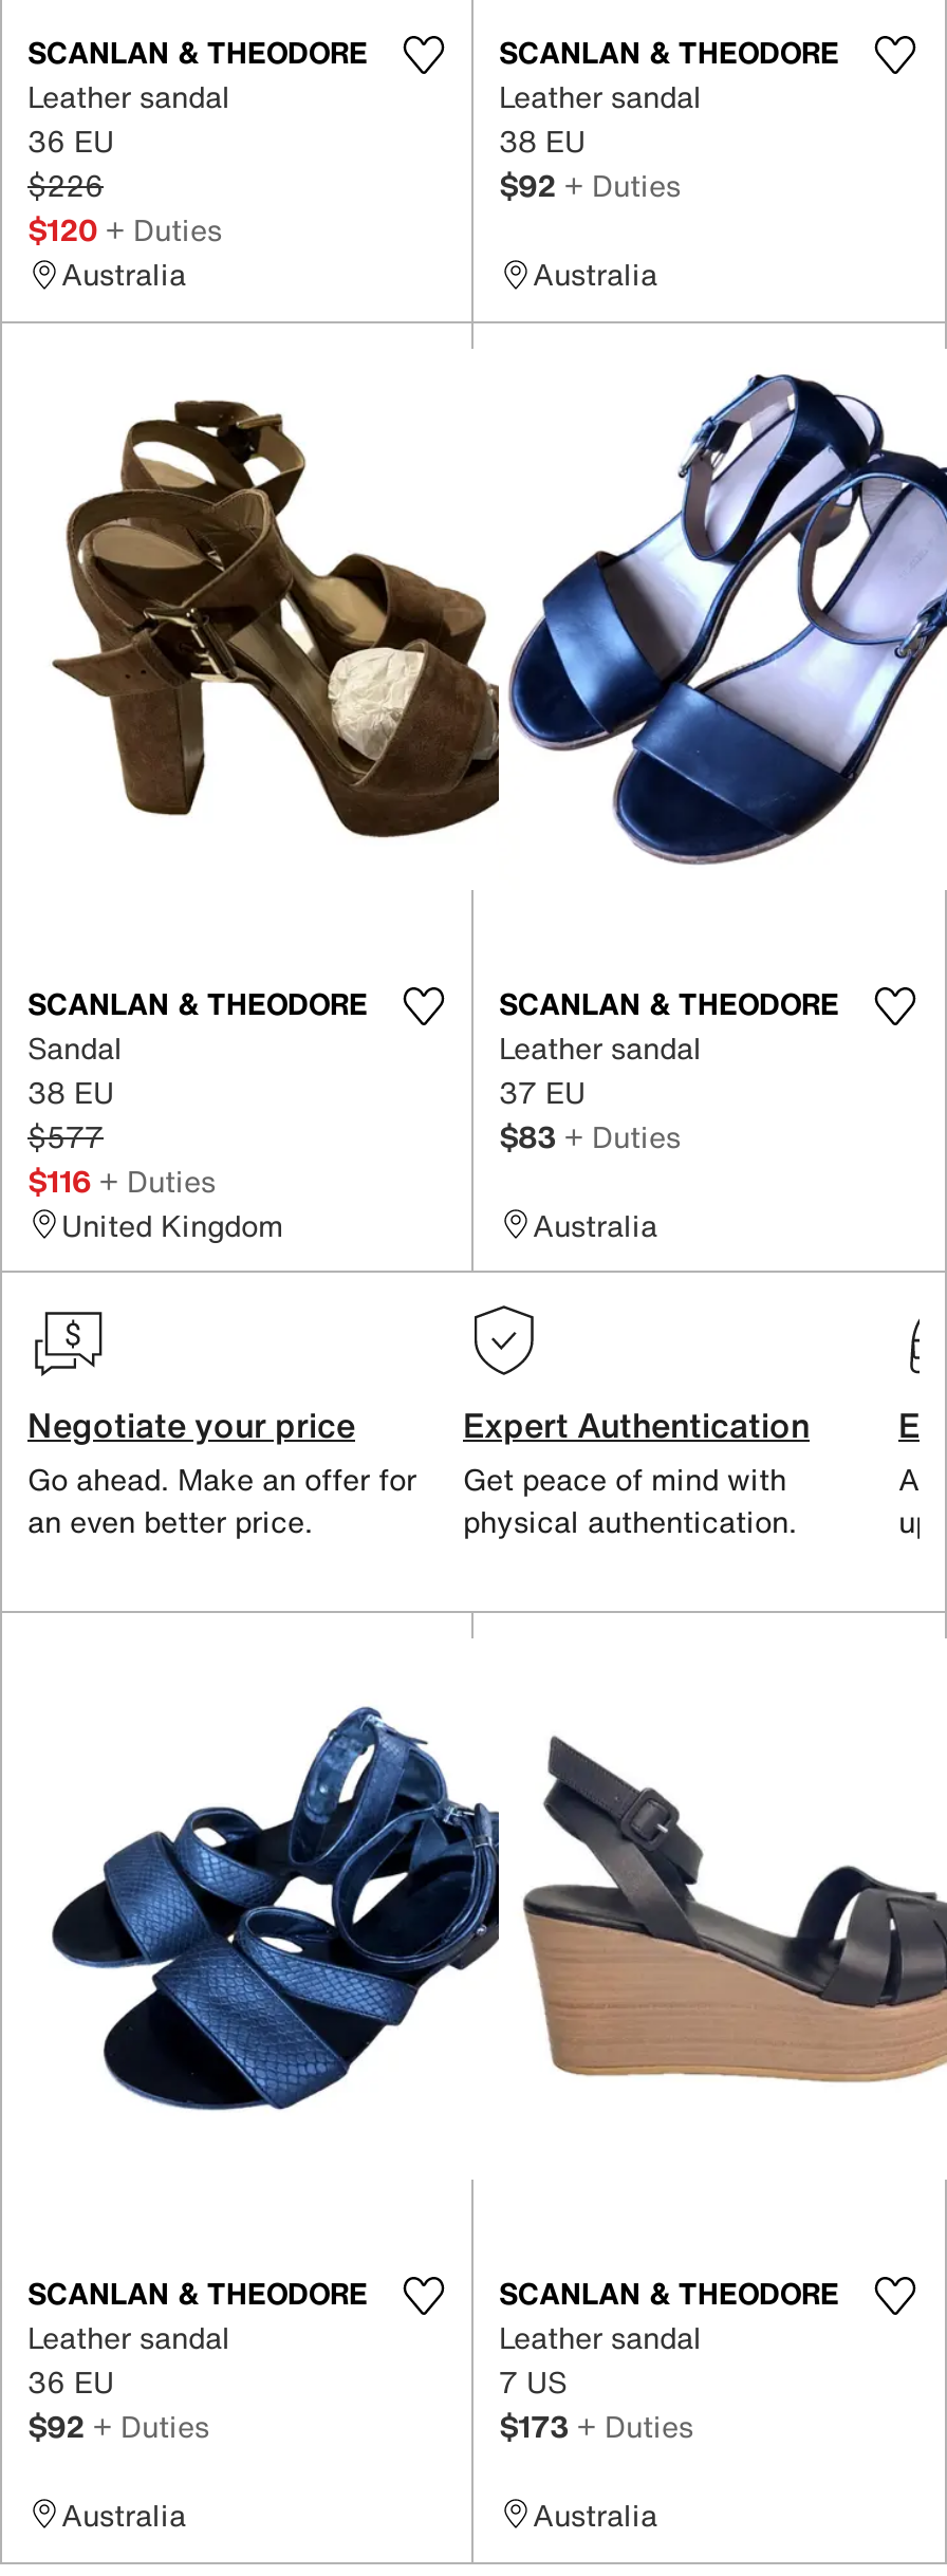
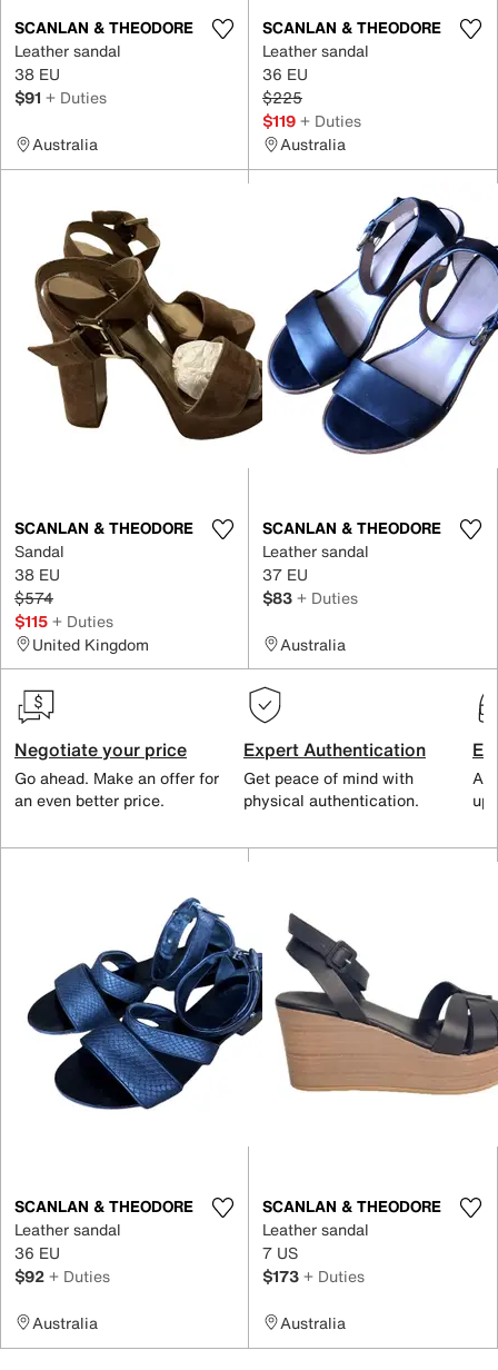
[27,118,222,252] 36 EU | $226 | $120 + Duties -> [14,62,107,109] 38 EU | $91 + Duties
[499,118,681,207] 38 EU | $92 + Duties -> [262,62,361,132] 36 EU | $225 | $119 + Duties
[27,1113,104,1157] $577 -> [14,585,53,609] $574
[27,1157,216,1202] $116 + Duties -> [14,609,113,632] $115 + Duties

